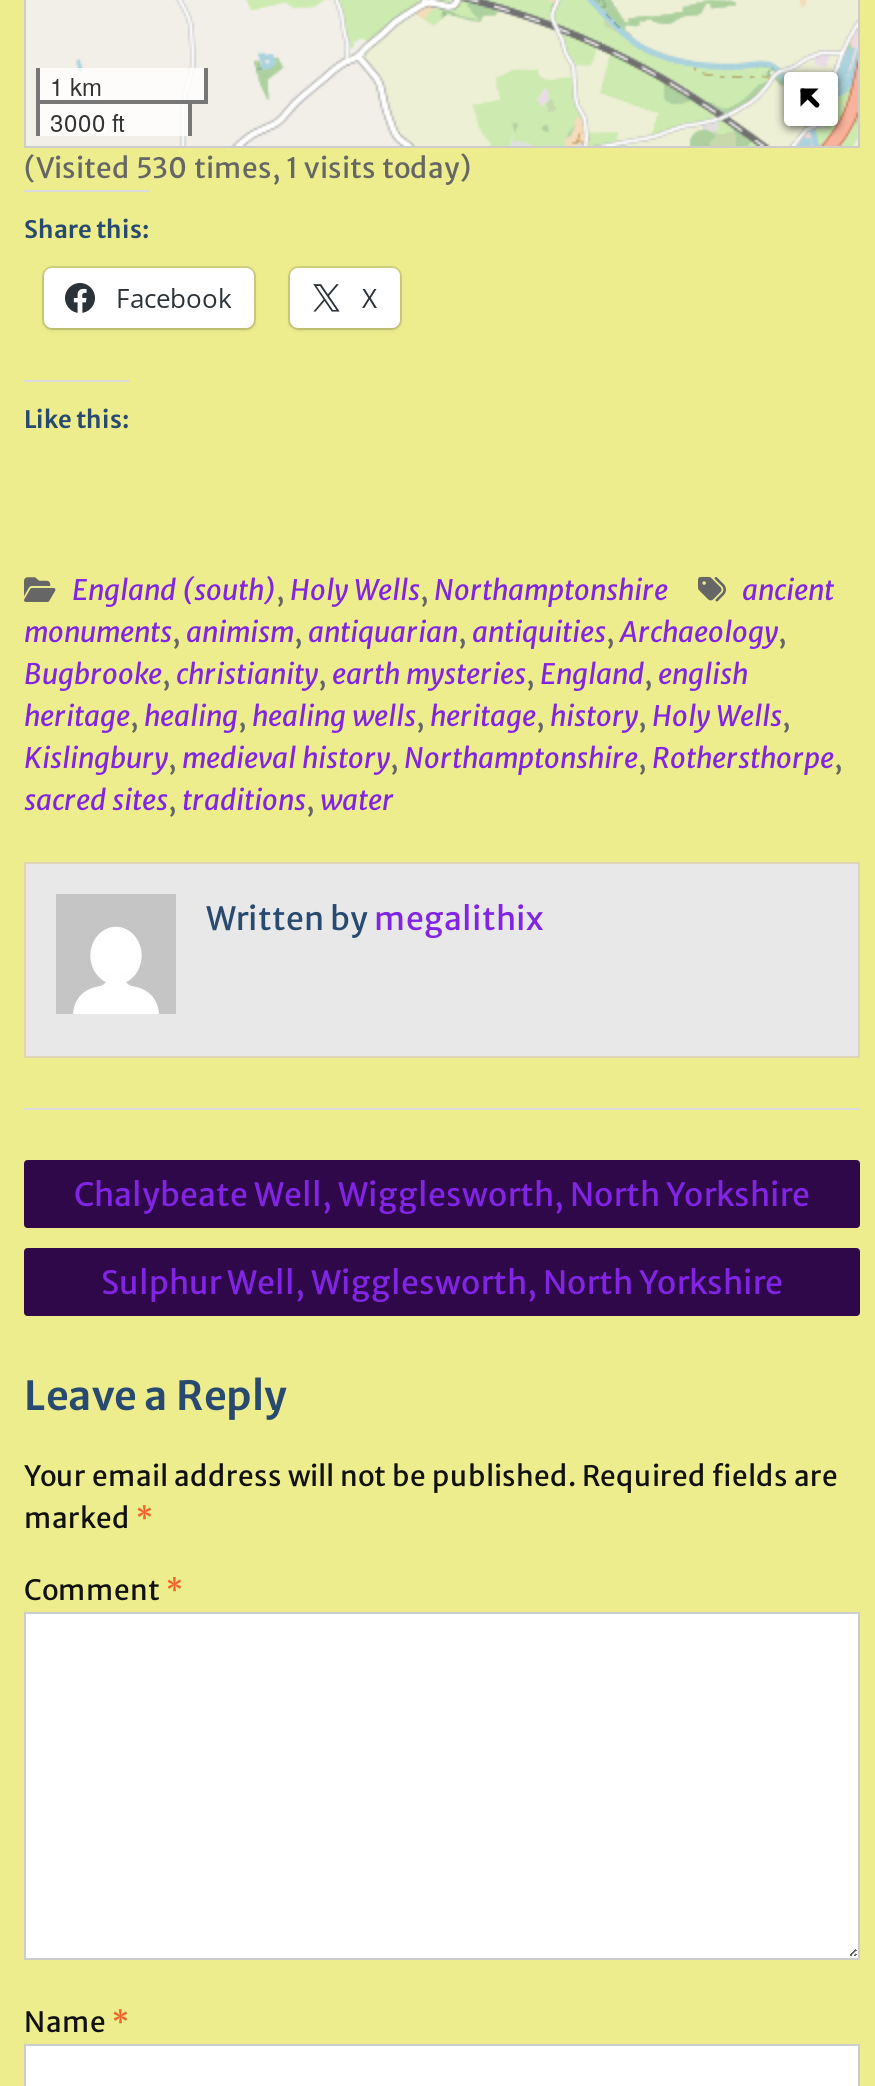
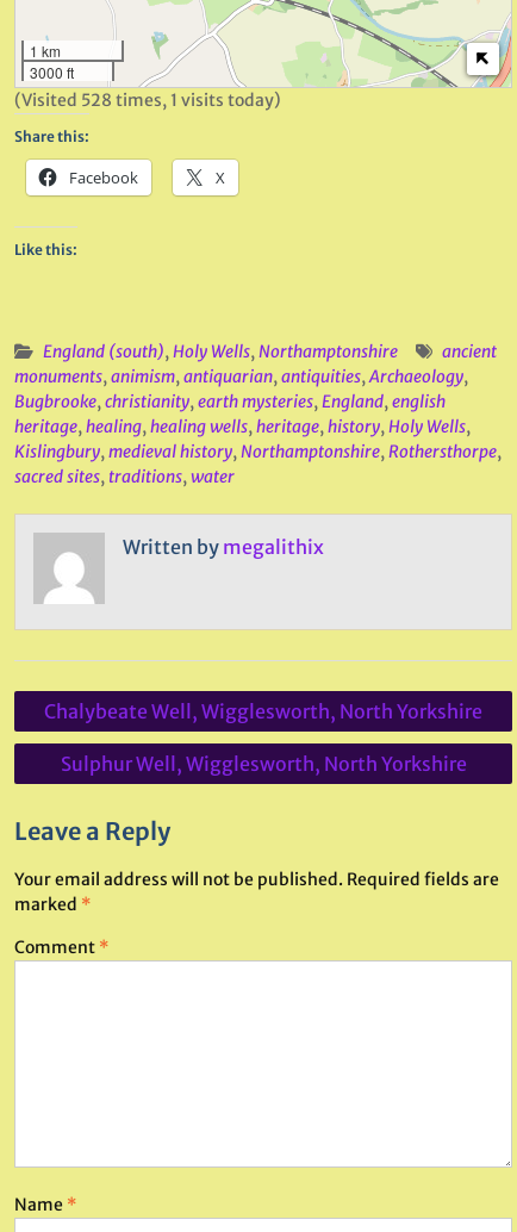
[24,150,472,186] (Visited 530 times, 1 visits today) -> [14,89,281,111] (Visited 528 times, 1 visits today)

